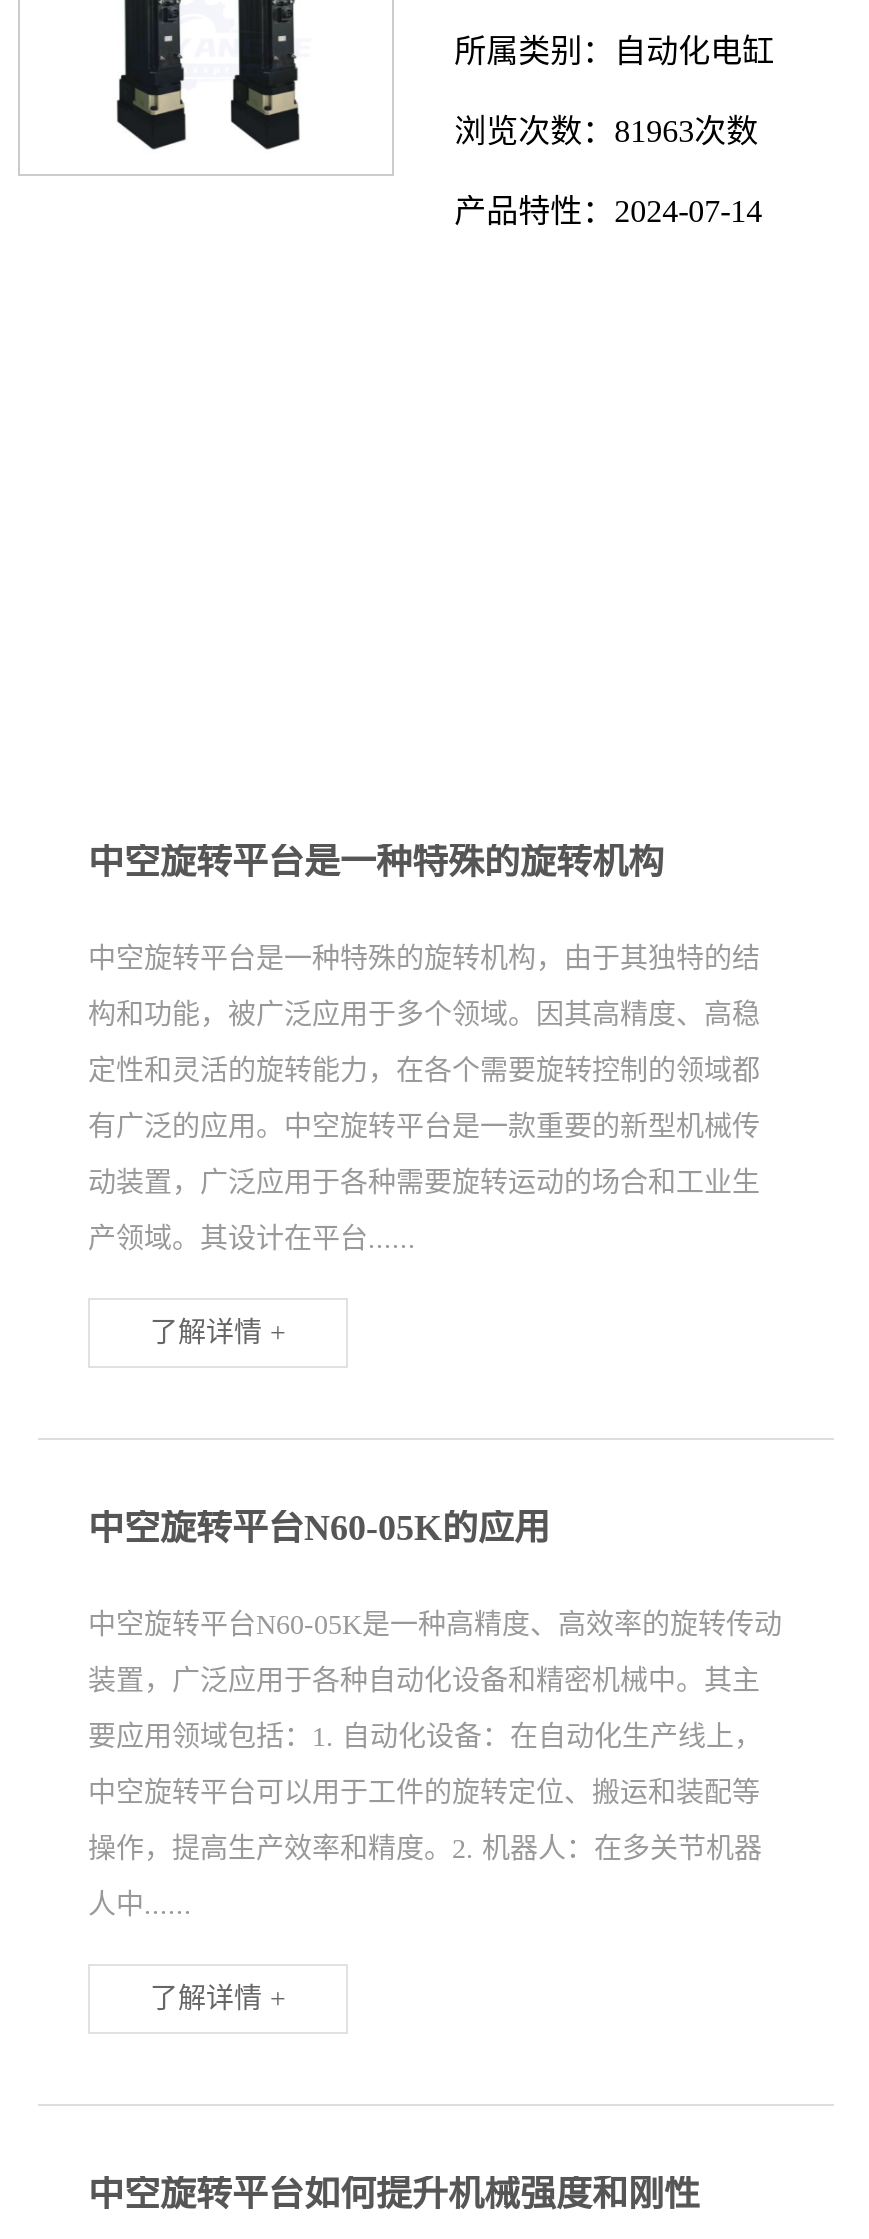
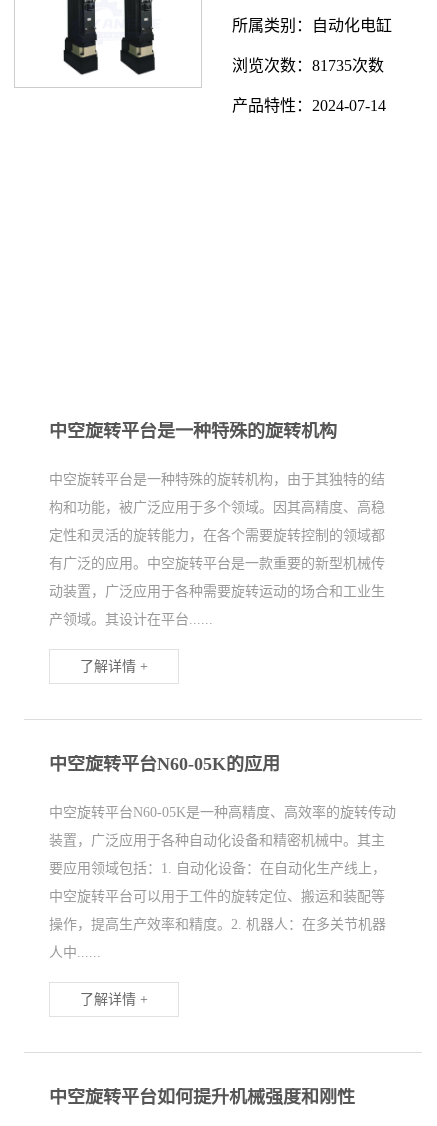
[454,113,758,147] 浏览次数：81963次数 -> [232,57,384,74] 浏览次数：81735次数

